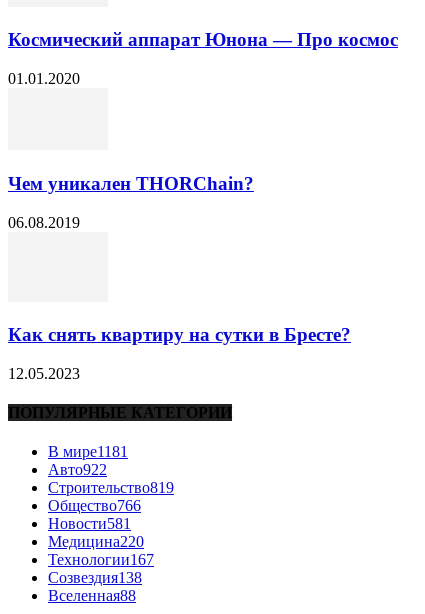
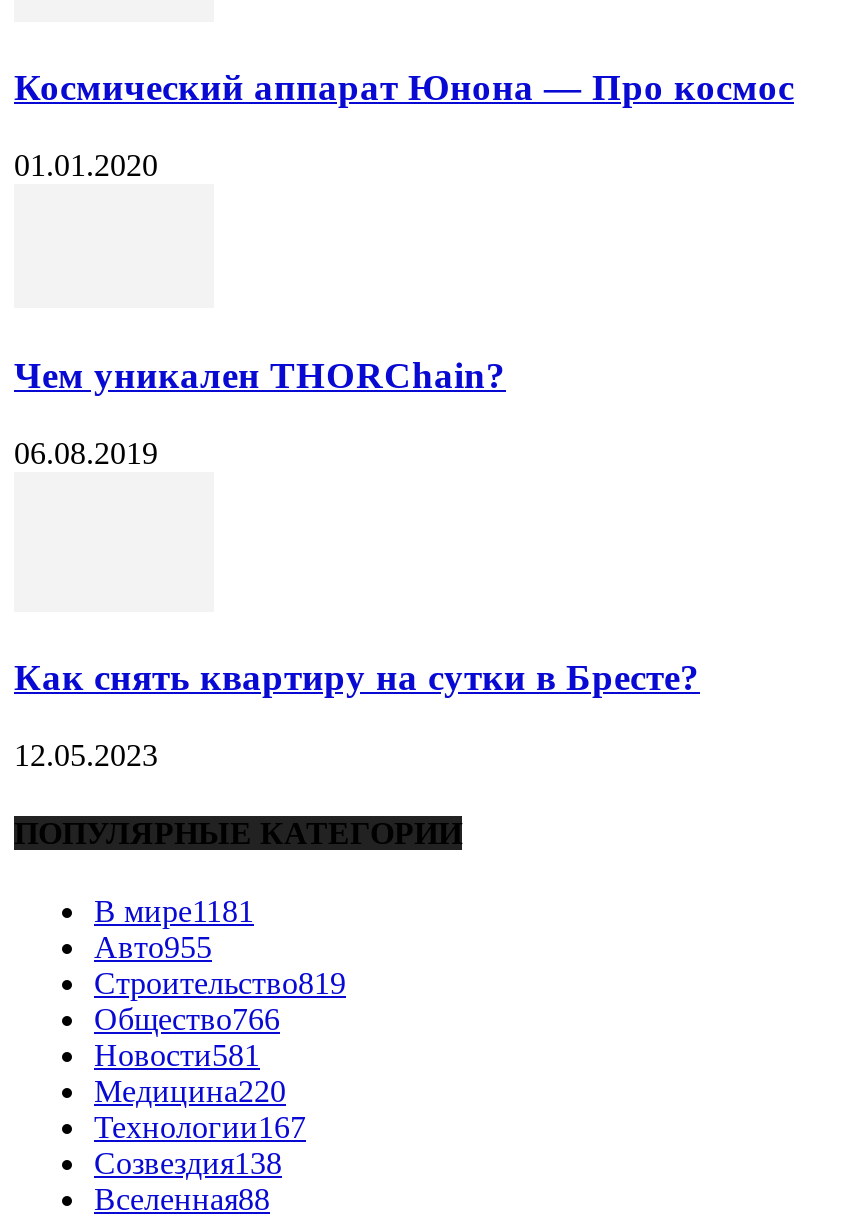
[48,461,107,478] Авто922 -> [94,931,212,965] Авто955

